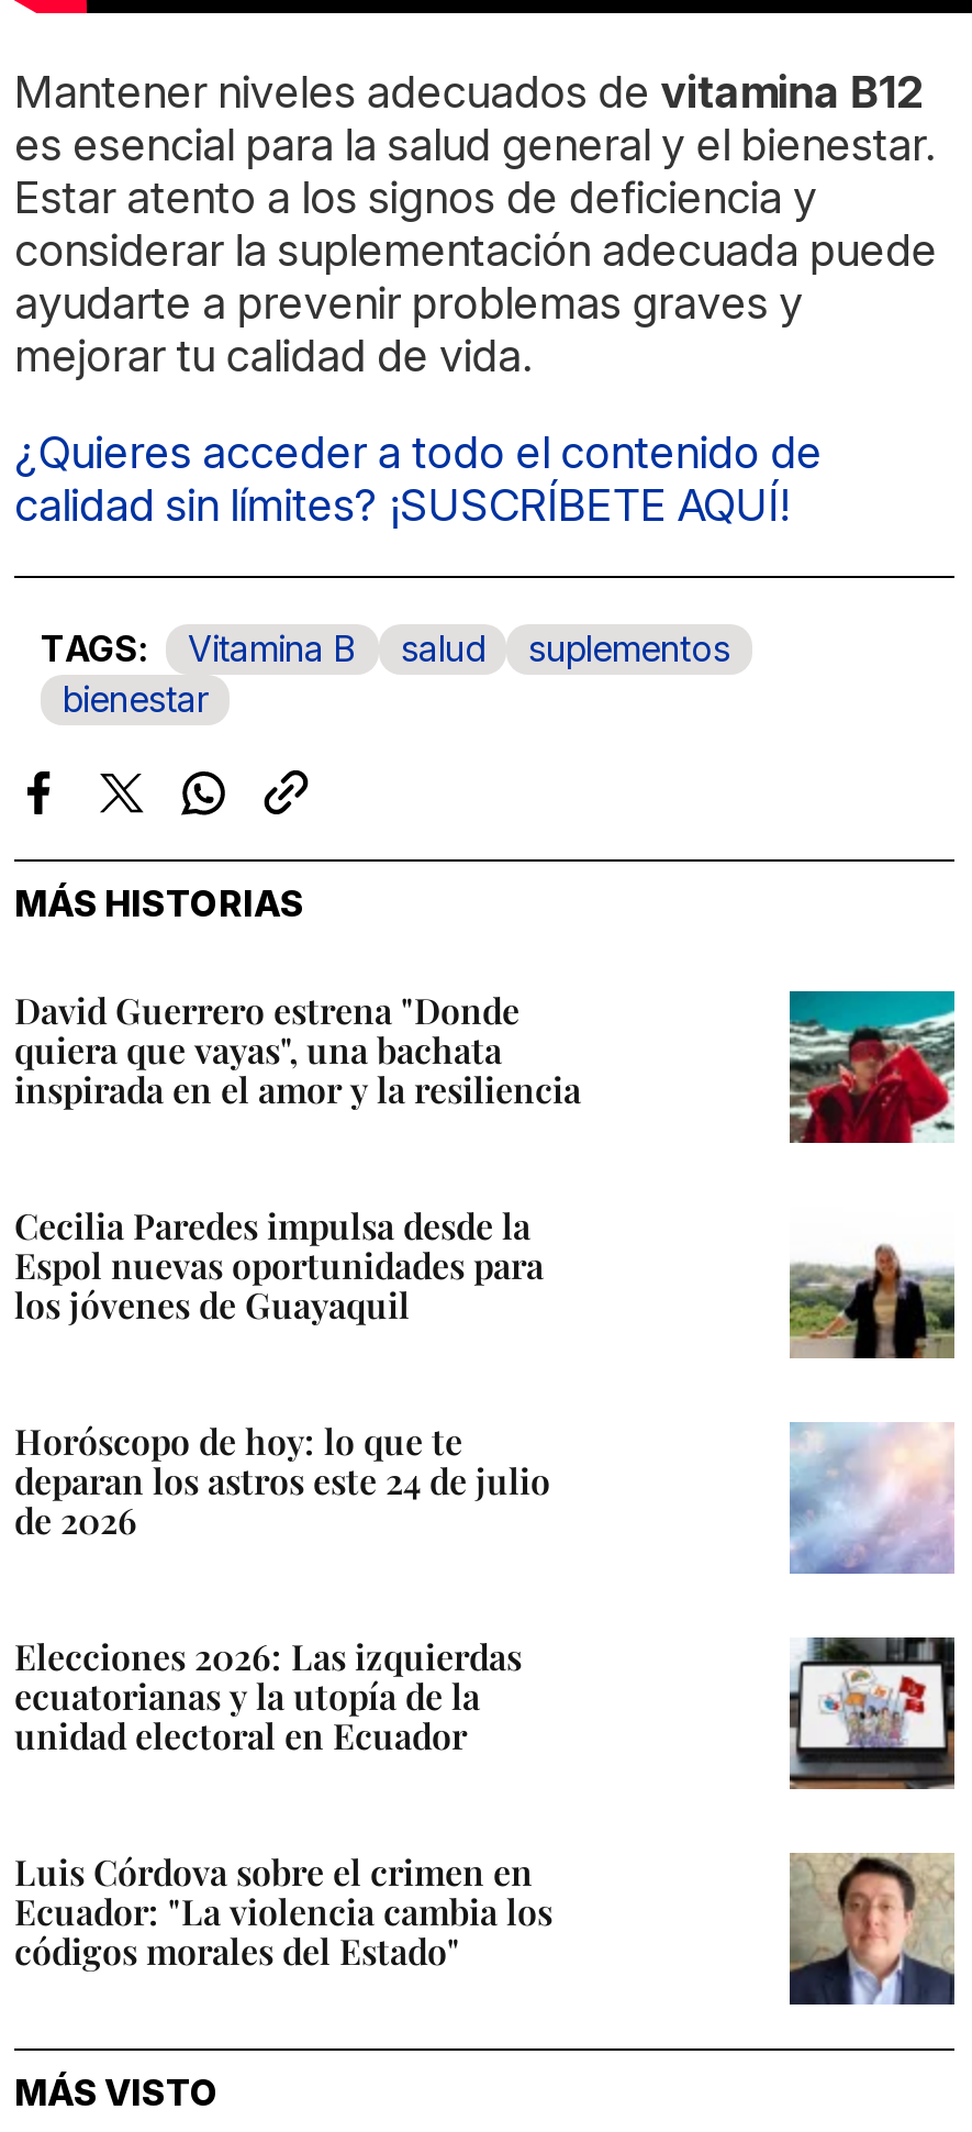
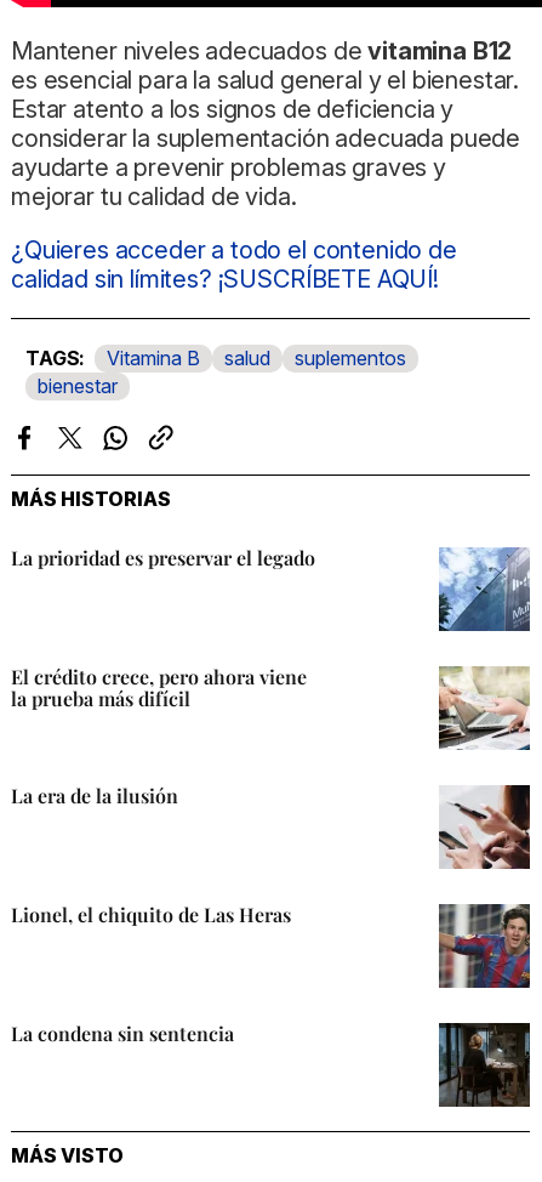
[14,986,581,1112] David Guerrero estrena "Donde | quiera que vayas", una bachata | inspirada en el amor y la resiliencia -> [11,545,315,570] La prioridad es preservar el legado
[787,989,957,1145] [image] -> [439,547,531,632] [image]
[14,1202,544,1328] Cecilia Paredes impulsa desde la | Espol nuevas oportunidades para | los jóvenes de Guayaquil -> [11,664,307,711] El crédito crece, pero ahora viene | la prueba más difícil
[787,1207,957,1361] [image] -> [438,665,531,751] [image]
[14,1418,550,1543] Horóscopo de hoy: lo que te | deparan los astros este 24 de julio | de 2026 -> [11,783,178,808] La era de la ilusión
[790,1422,954,1576] [image] -> [438,784,531,870] [image]
[14,1634,522,1759] Elecciones 2026: Las izquierdas | ecuatorianas y la utopía de la | unidad electoral en Ecuador -> [11,902,291,928] Lionel, el chiquito de Las Heras
[787,1635,954,1791] [image] -> [438,903,530,989] [image]
[14,1850,552,1975] Luis Córdova sobre el crimen en | Ecuador: "La violencia cambia los | códigos morales del Estado" -> [11,1021,234,1047] La condena sin sentencia
[790,1853,954,2007] [image] -> [438,1022,531,1108] [image]

